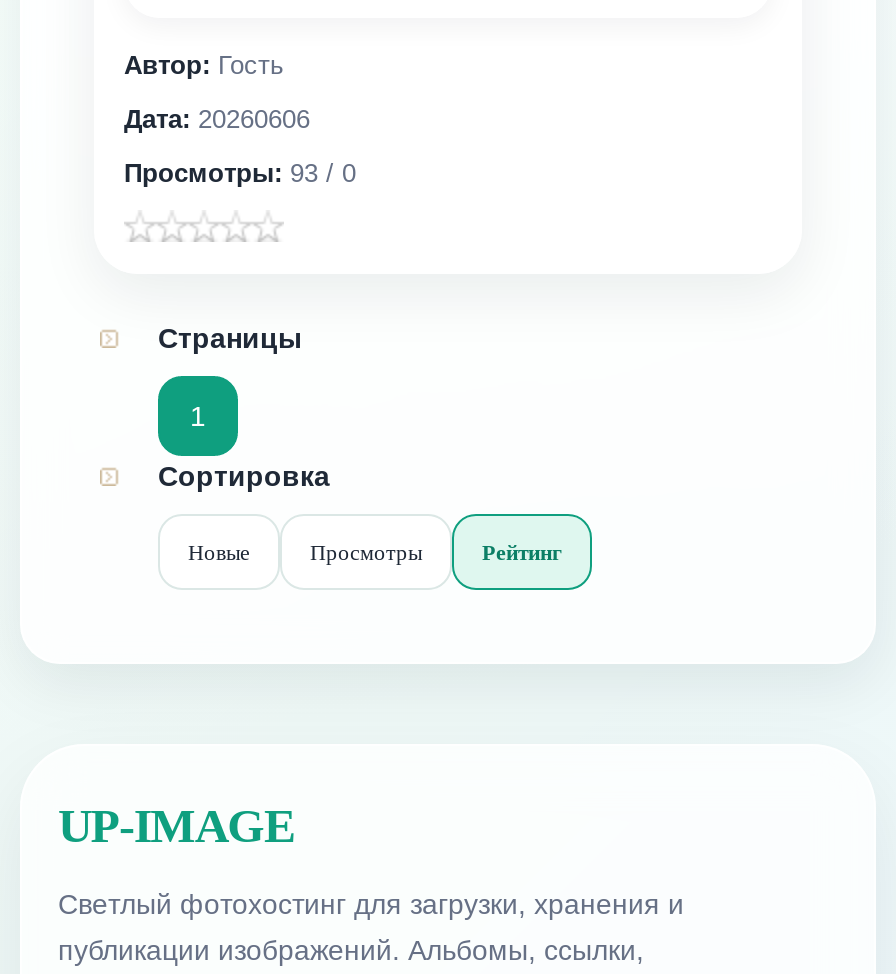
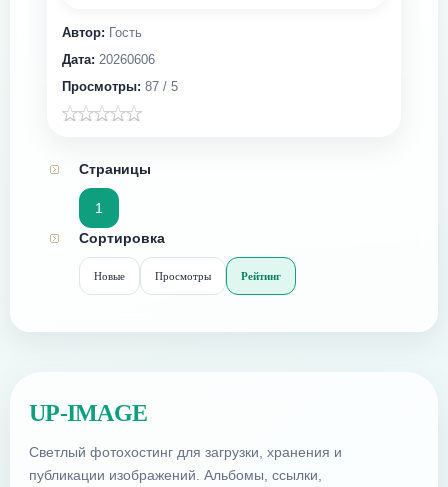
[124,158,356,188] Просмотры: 93 / 0 -> [62,79,178,94] Просмотры: 87 / 5

